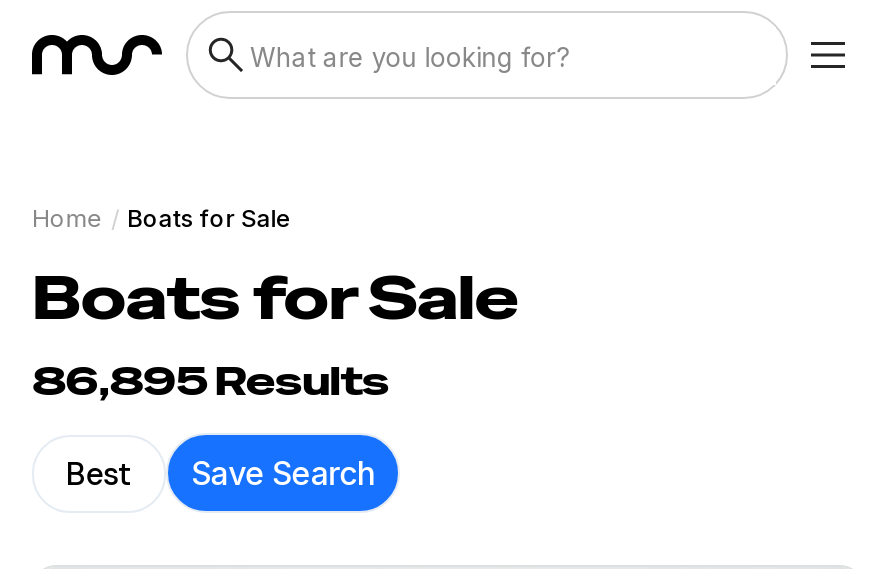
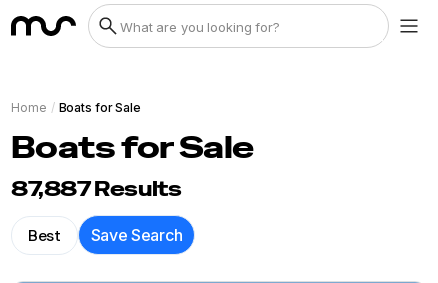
[32,355,389,407] 86,895 Results -> [11,176,181,202] 87,887 Results

